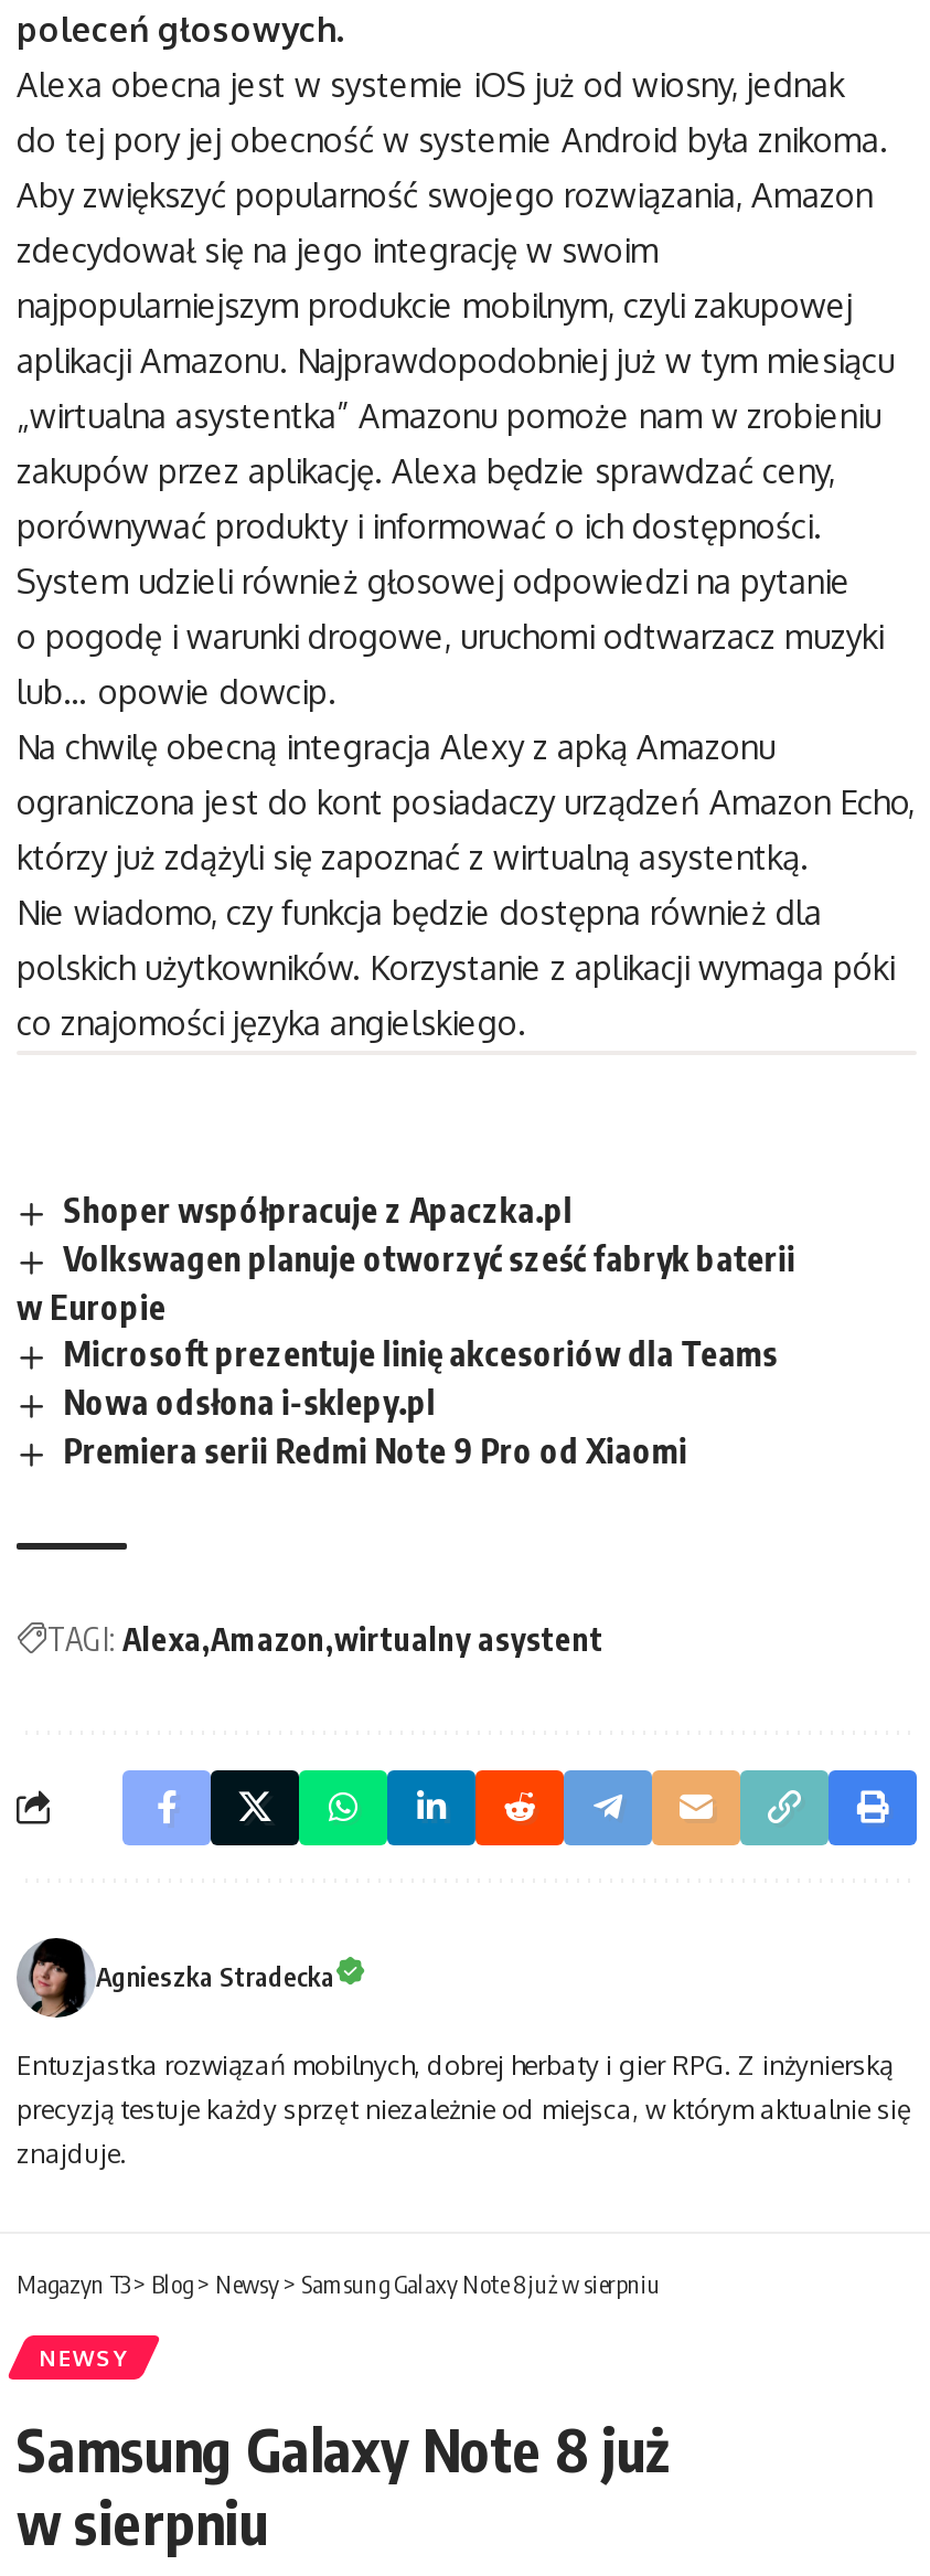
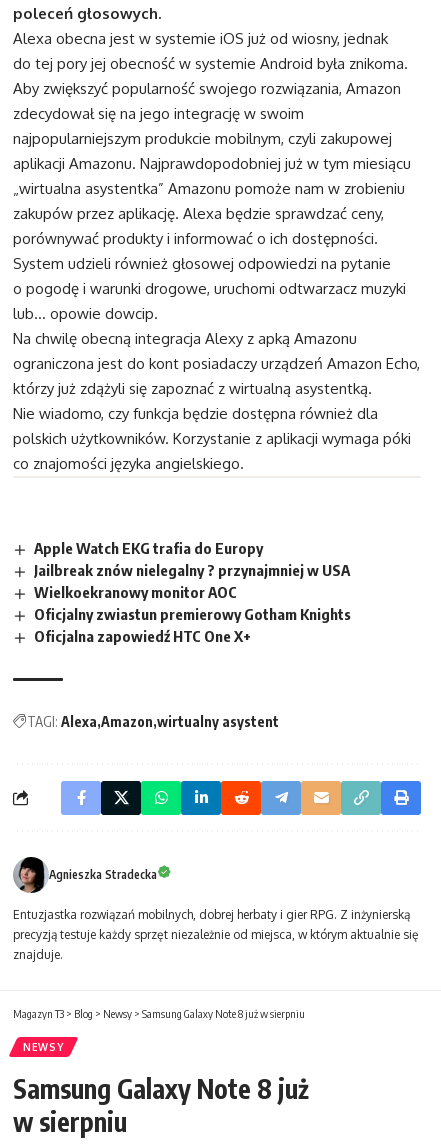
[17,1190,796,1470] Shoper współpracuje z Apaczka.pl | Volkswagen planuje otworzyć sześć fabryk baterii | w Europie | Microsoft prezentuje linię akcesoriów dla Teams | Nowa odsłona i-sklepy.pl | Premiera serii Redmi Note 9 Pro od Xiaomi -> [34,539,351,645] Apple Watch EKG trafia do Europy | Jailbreak znów nielegalny ? przynajmniej w USA | Wielkoekranowy monitor AOC | Oficjalny zwiastun premierowy Gotham Knights | Oficjalna zapowiedź HTC One X+

